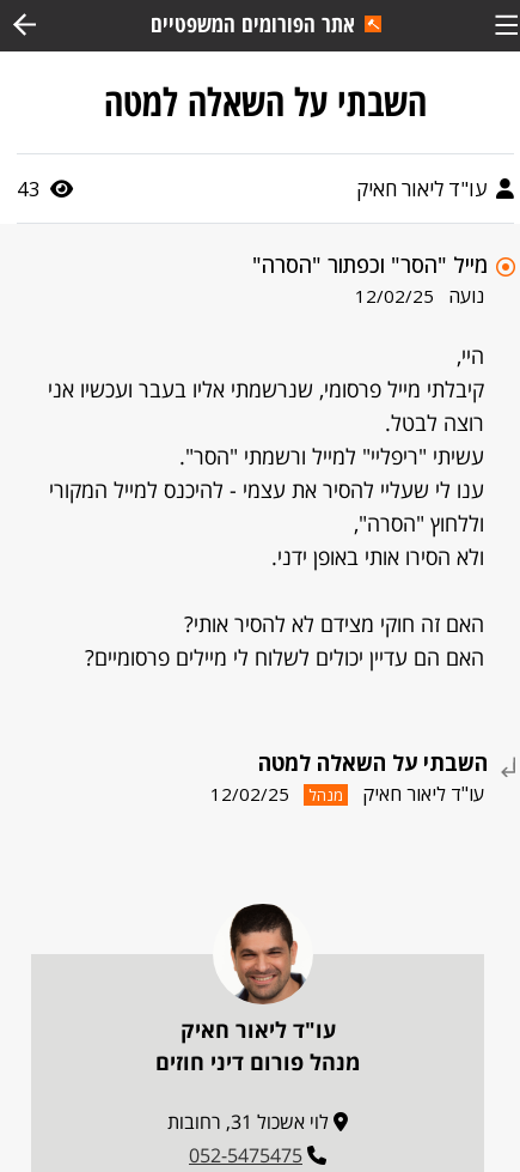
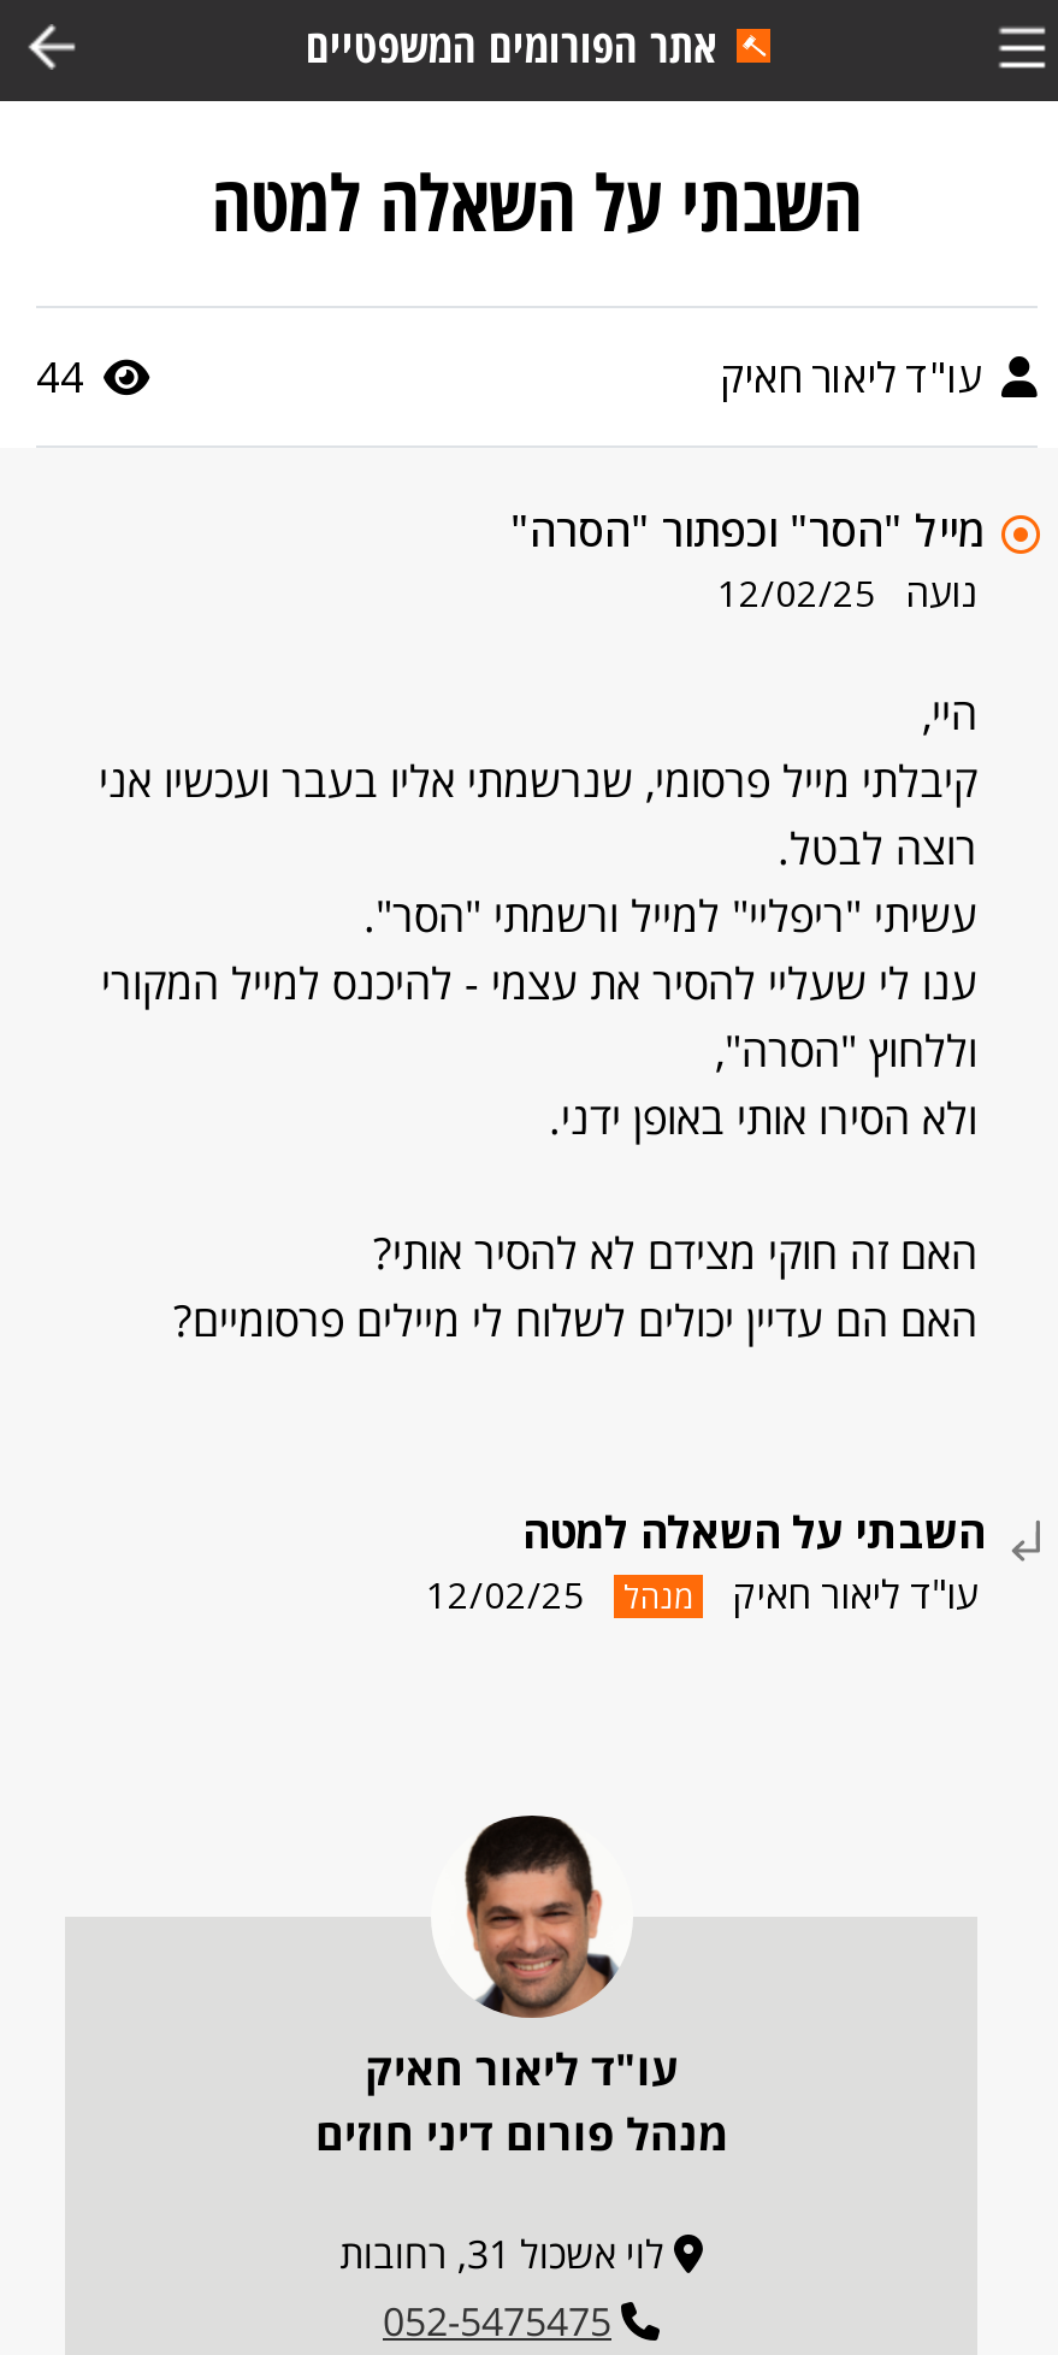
[17,175,41,202] 43 -> [36,349,84,405] 44

